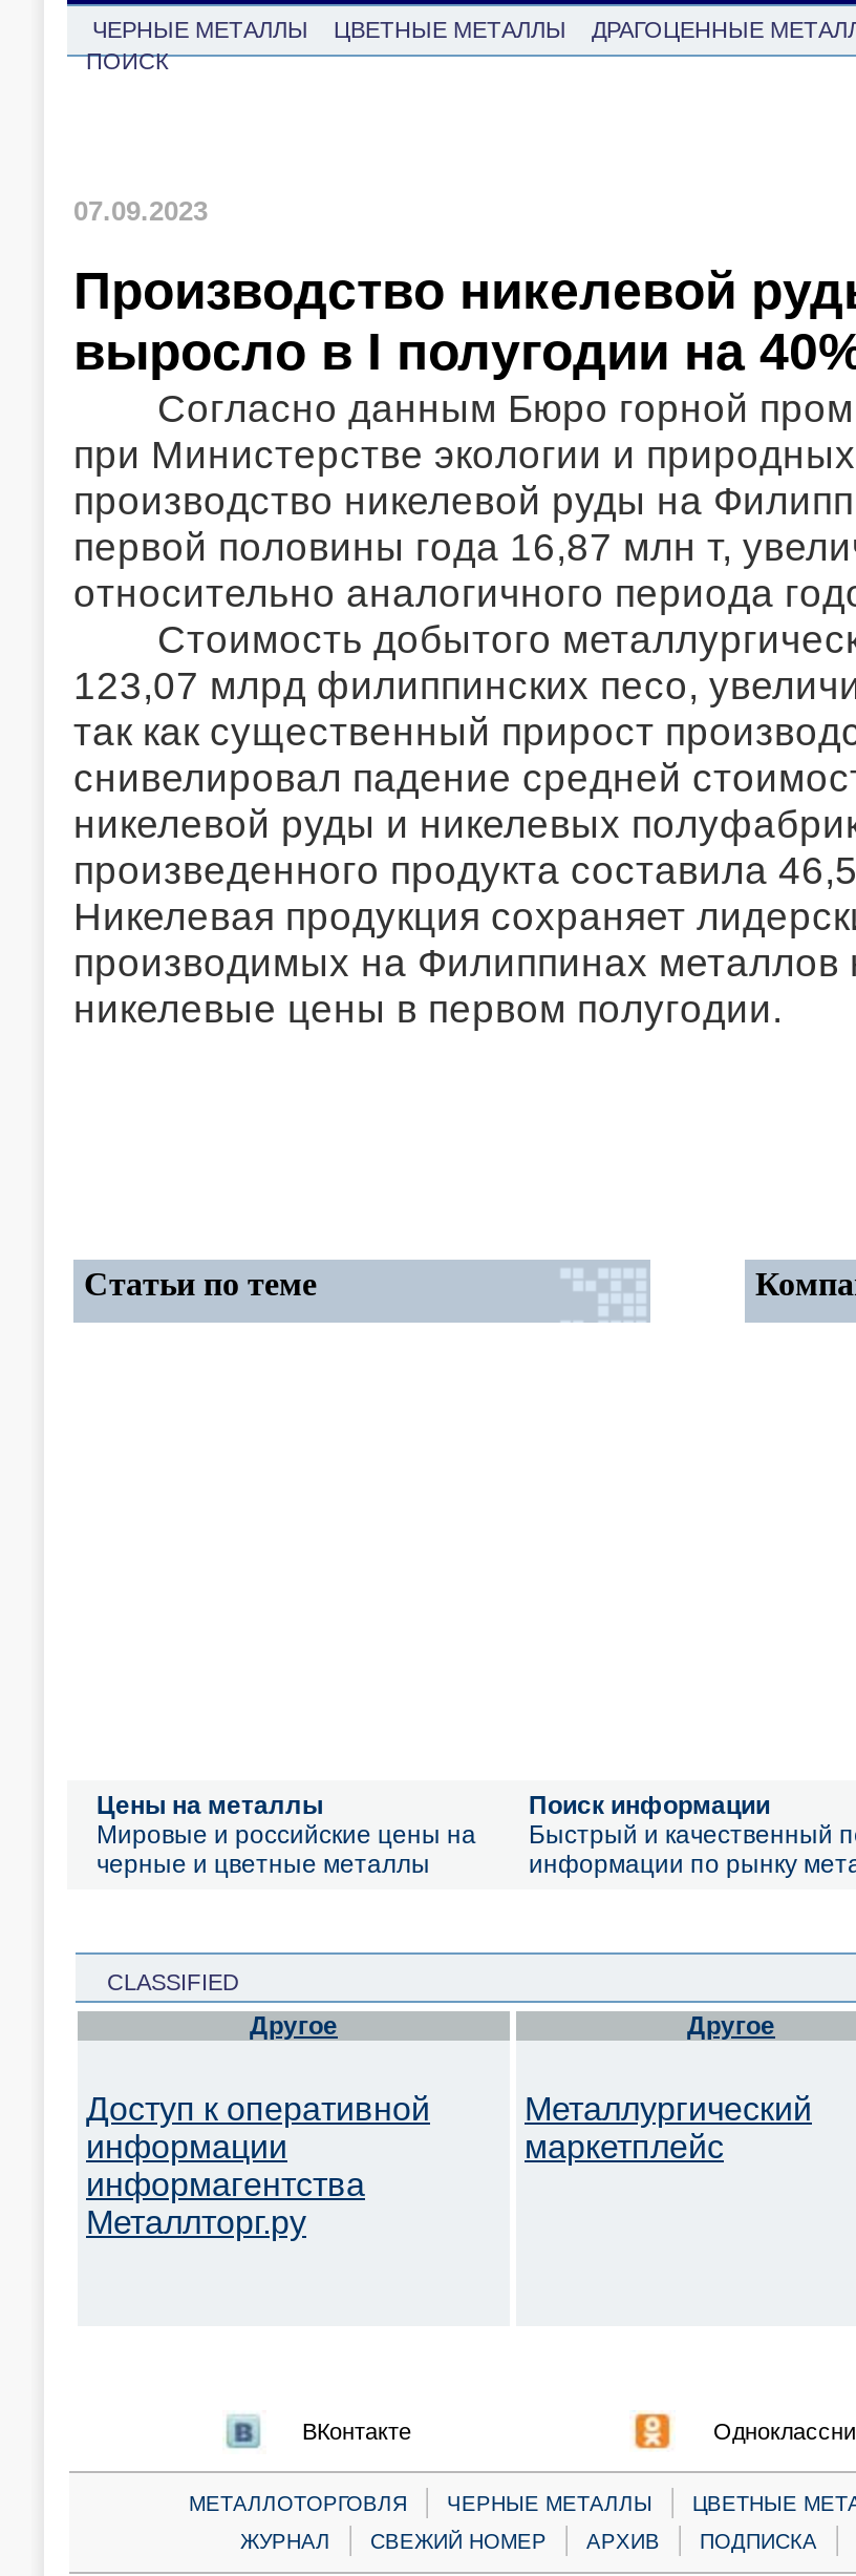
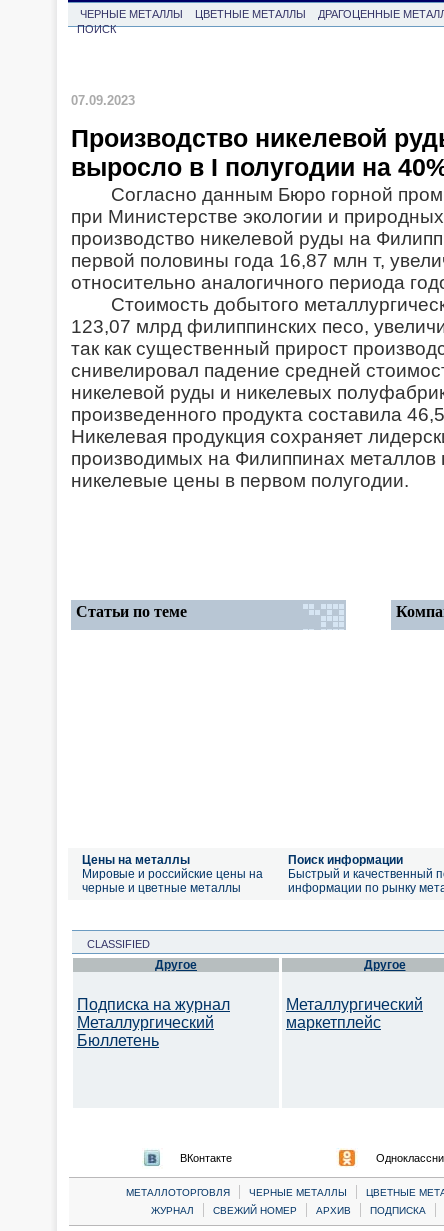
[86,2091,430,2240] Доступ к оперативной | информации | информагентства | Металлторг.ру -> [77,996,230,1049] Подписка на журнал | Металлургический | Бюллетень

